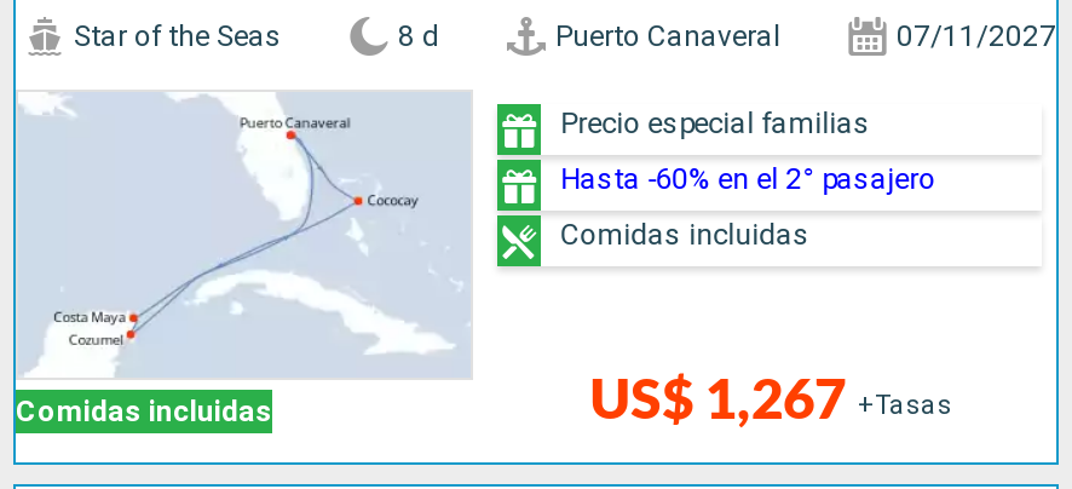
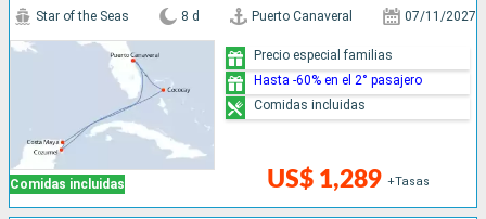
[589,374,952,429] US$ 1,267 +Tasas -> [267,167,430,192] US$ 1,289 +Tasas

